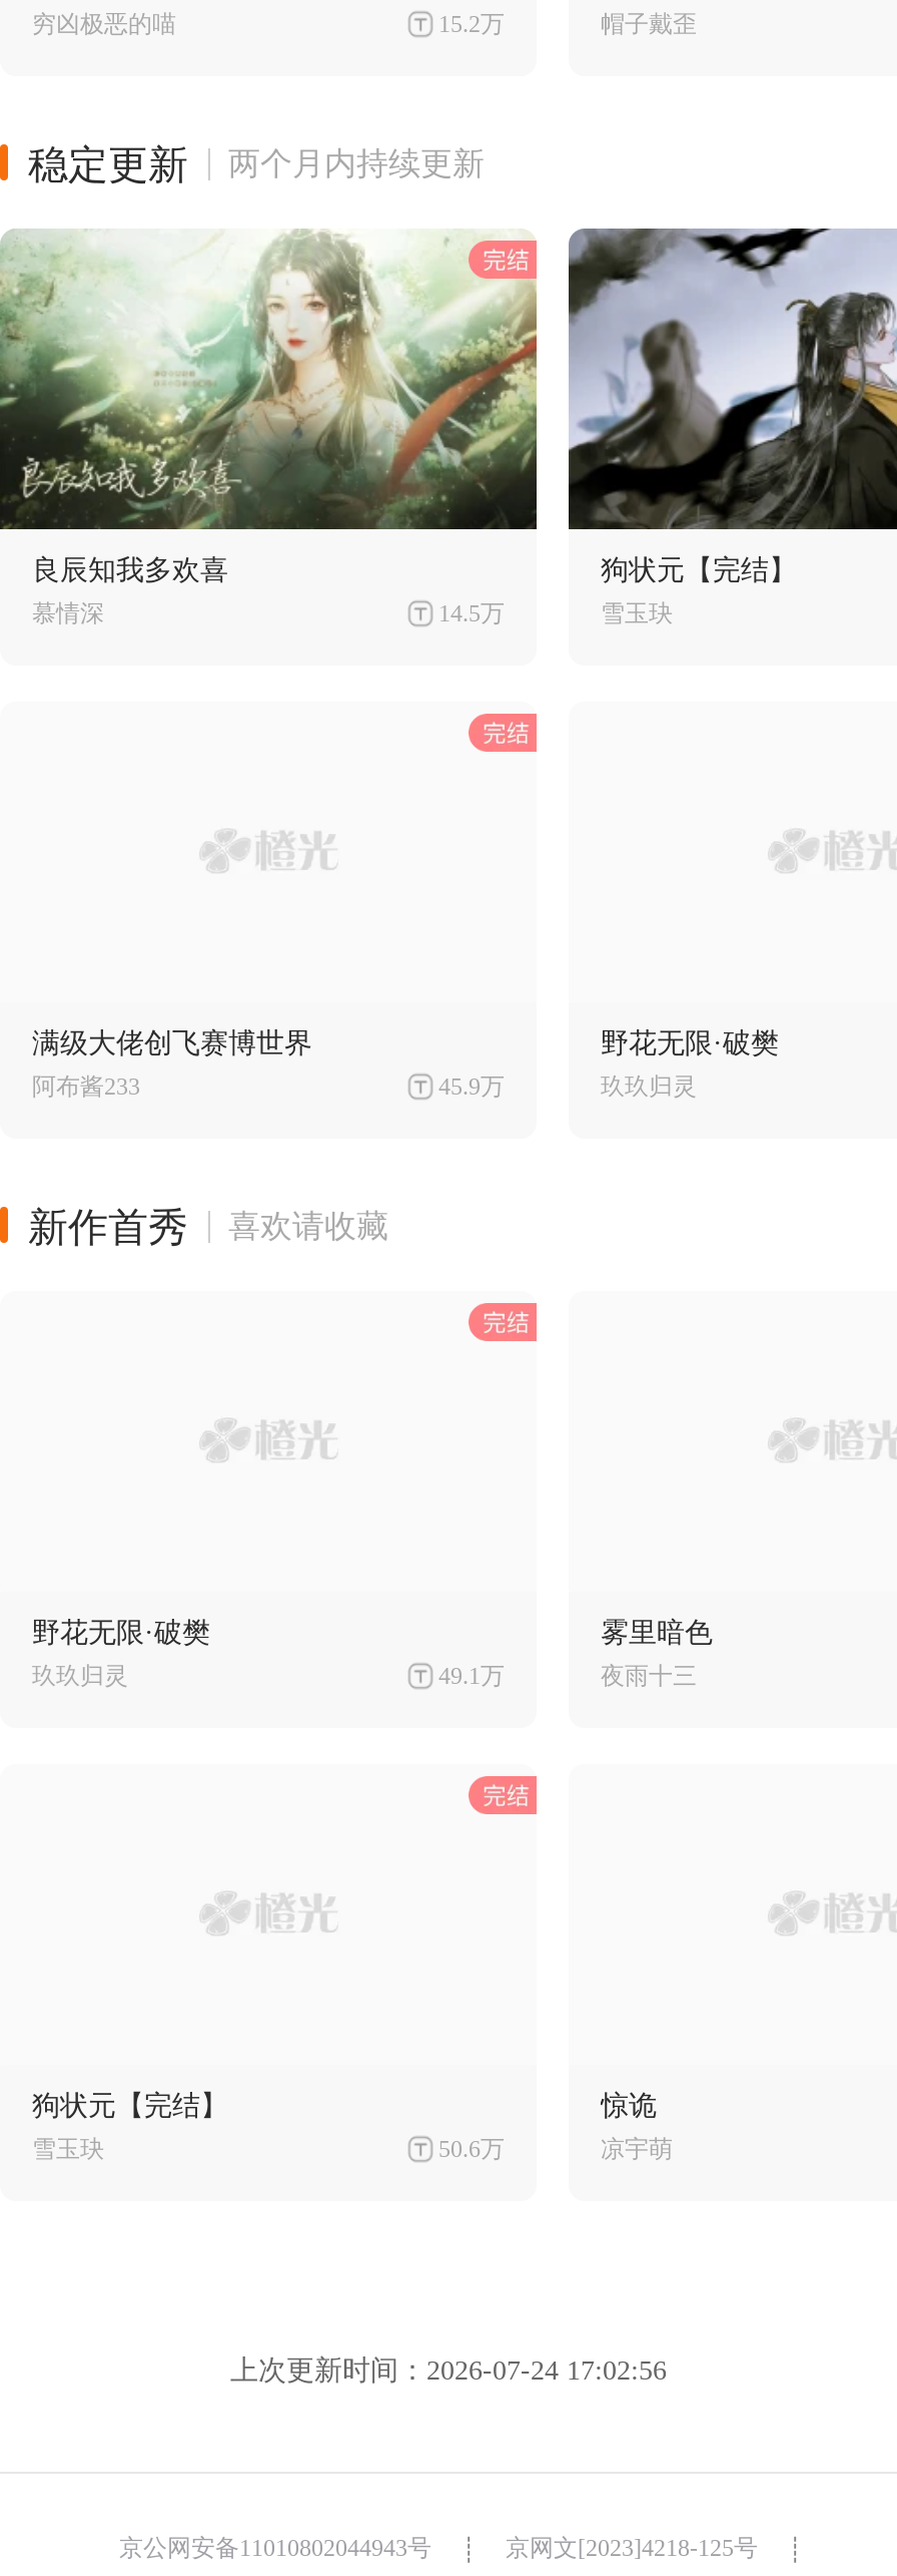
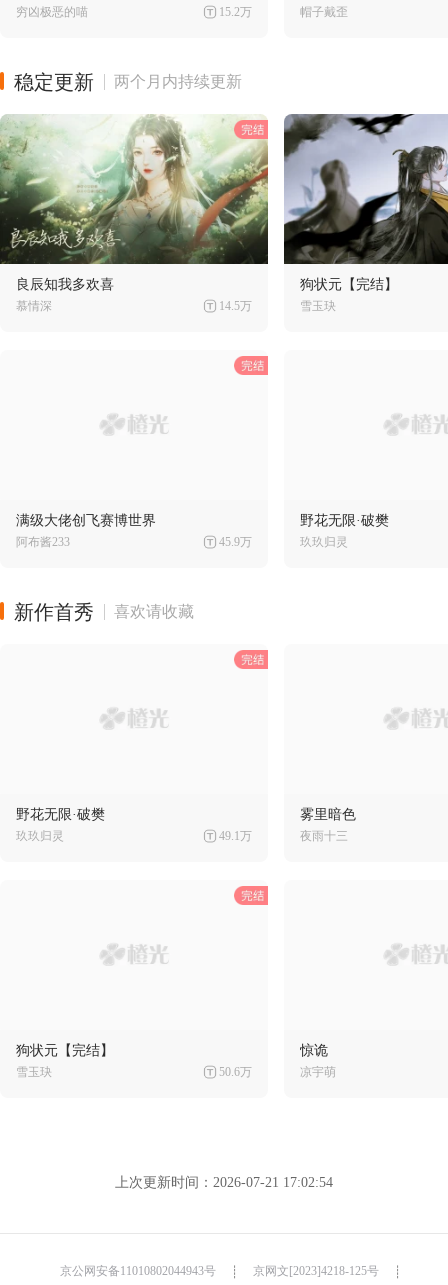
[230,2355,667,2386] 上次更新时间：2026-07-24 17:02:56 -> [115,1175,333,1190] 上次更新时间：2026-07-21 17:02:54

